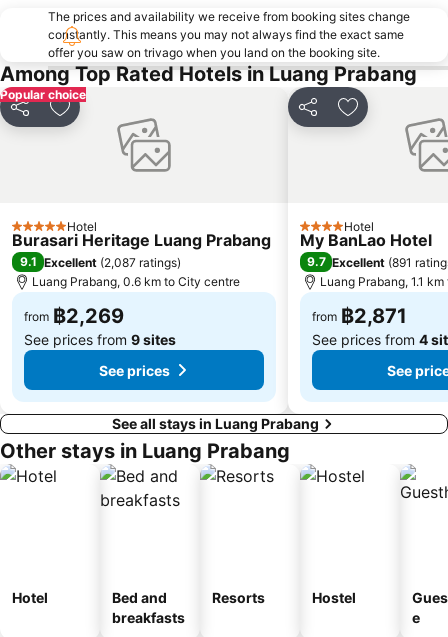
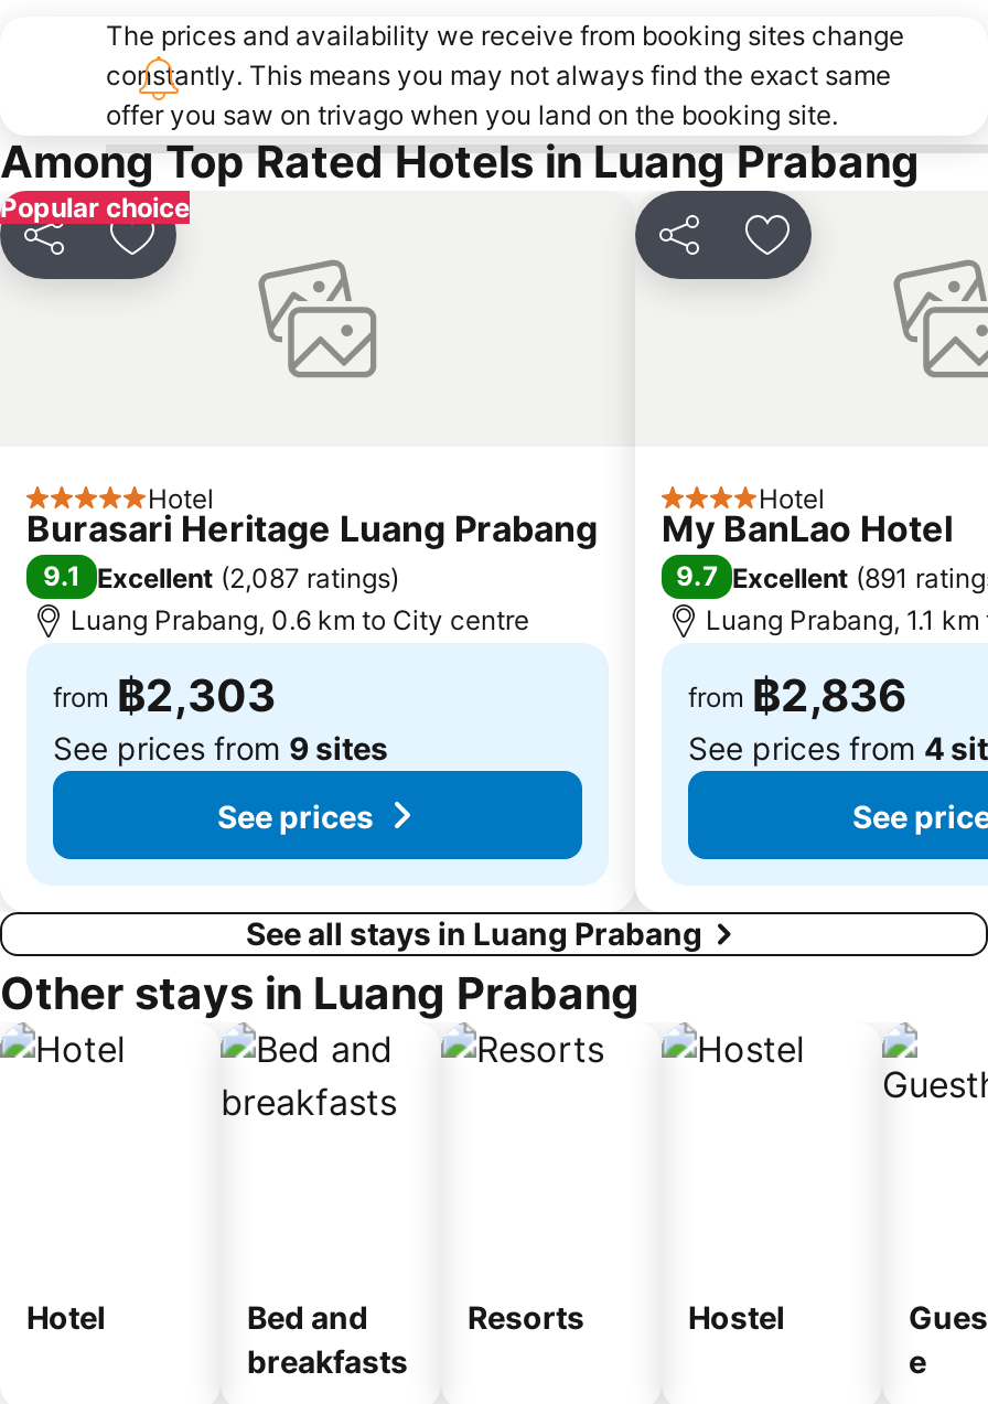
[24,304,124,328] from ฿2,269 -> [53,669,276,722] from ฿2,303
[312,304,407,328] from ฿2,871 -> [688,669,906,722] from ฿2,836

